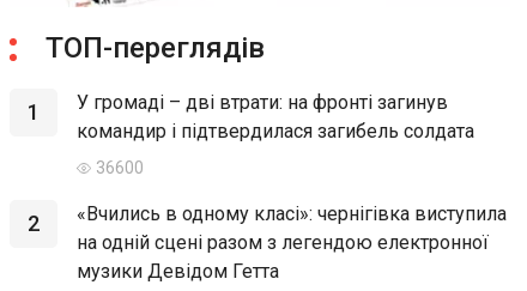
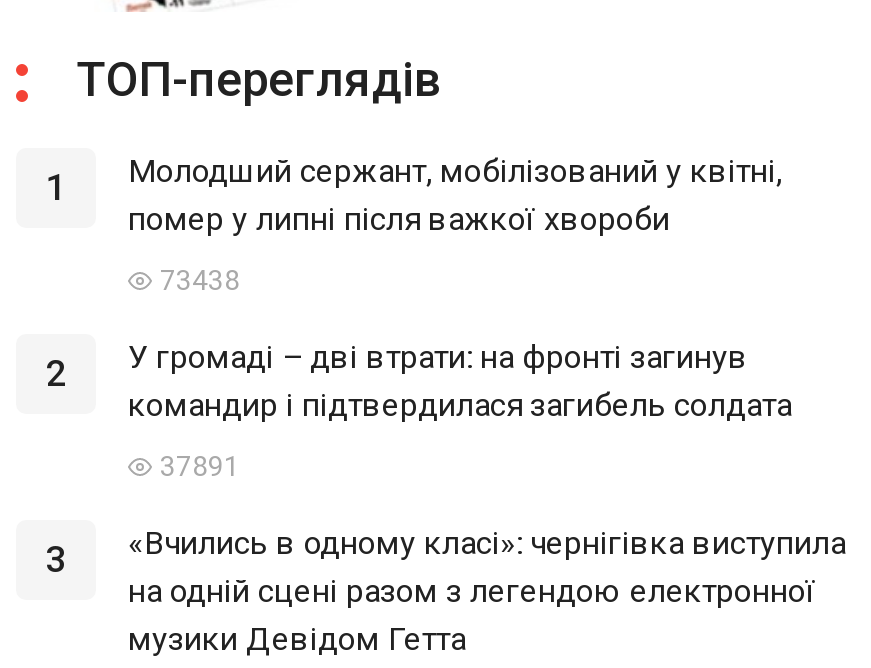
none -> [46,152,782,395] Молодший сержант, мобілізований у квітні, | помер у липні після важкої хвороби | 73438 | 2
[96,158,144,177] 36600 -> [160,450,240,482] 37891
[28,202,507,237] 2 «Вчились в одному класі»: чернігівка виступила -> [46,524,846,581] 3 «Вчились в одному класі»: чернігівка виступила

